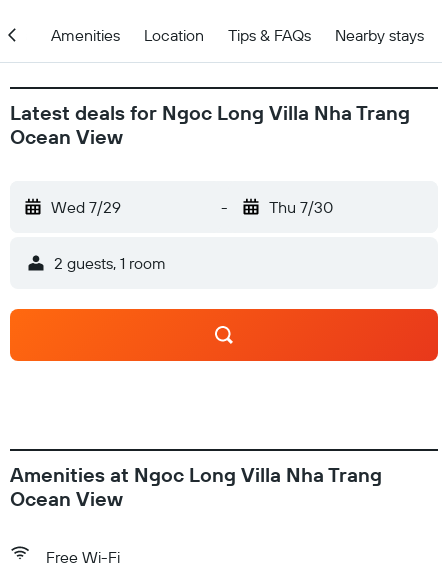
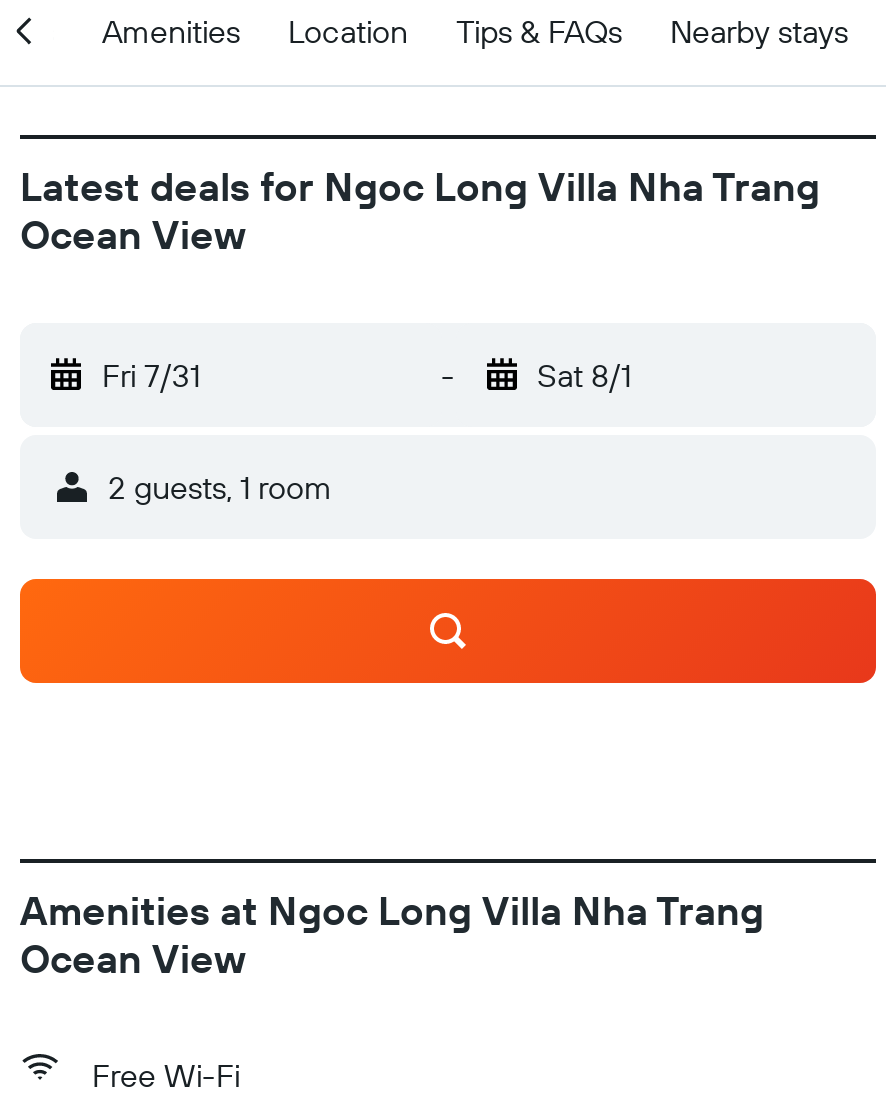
[51,197,121,217] Wed 7/29 -> [102,355,200,395] Fri 7/31
[268,197,332,217] Thu 7/30 -> [537,355,631,395] Sat 8/1

